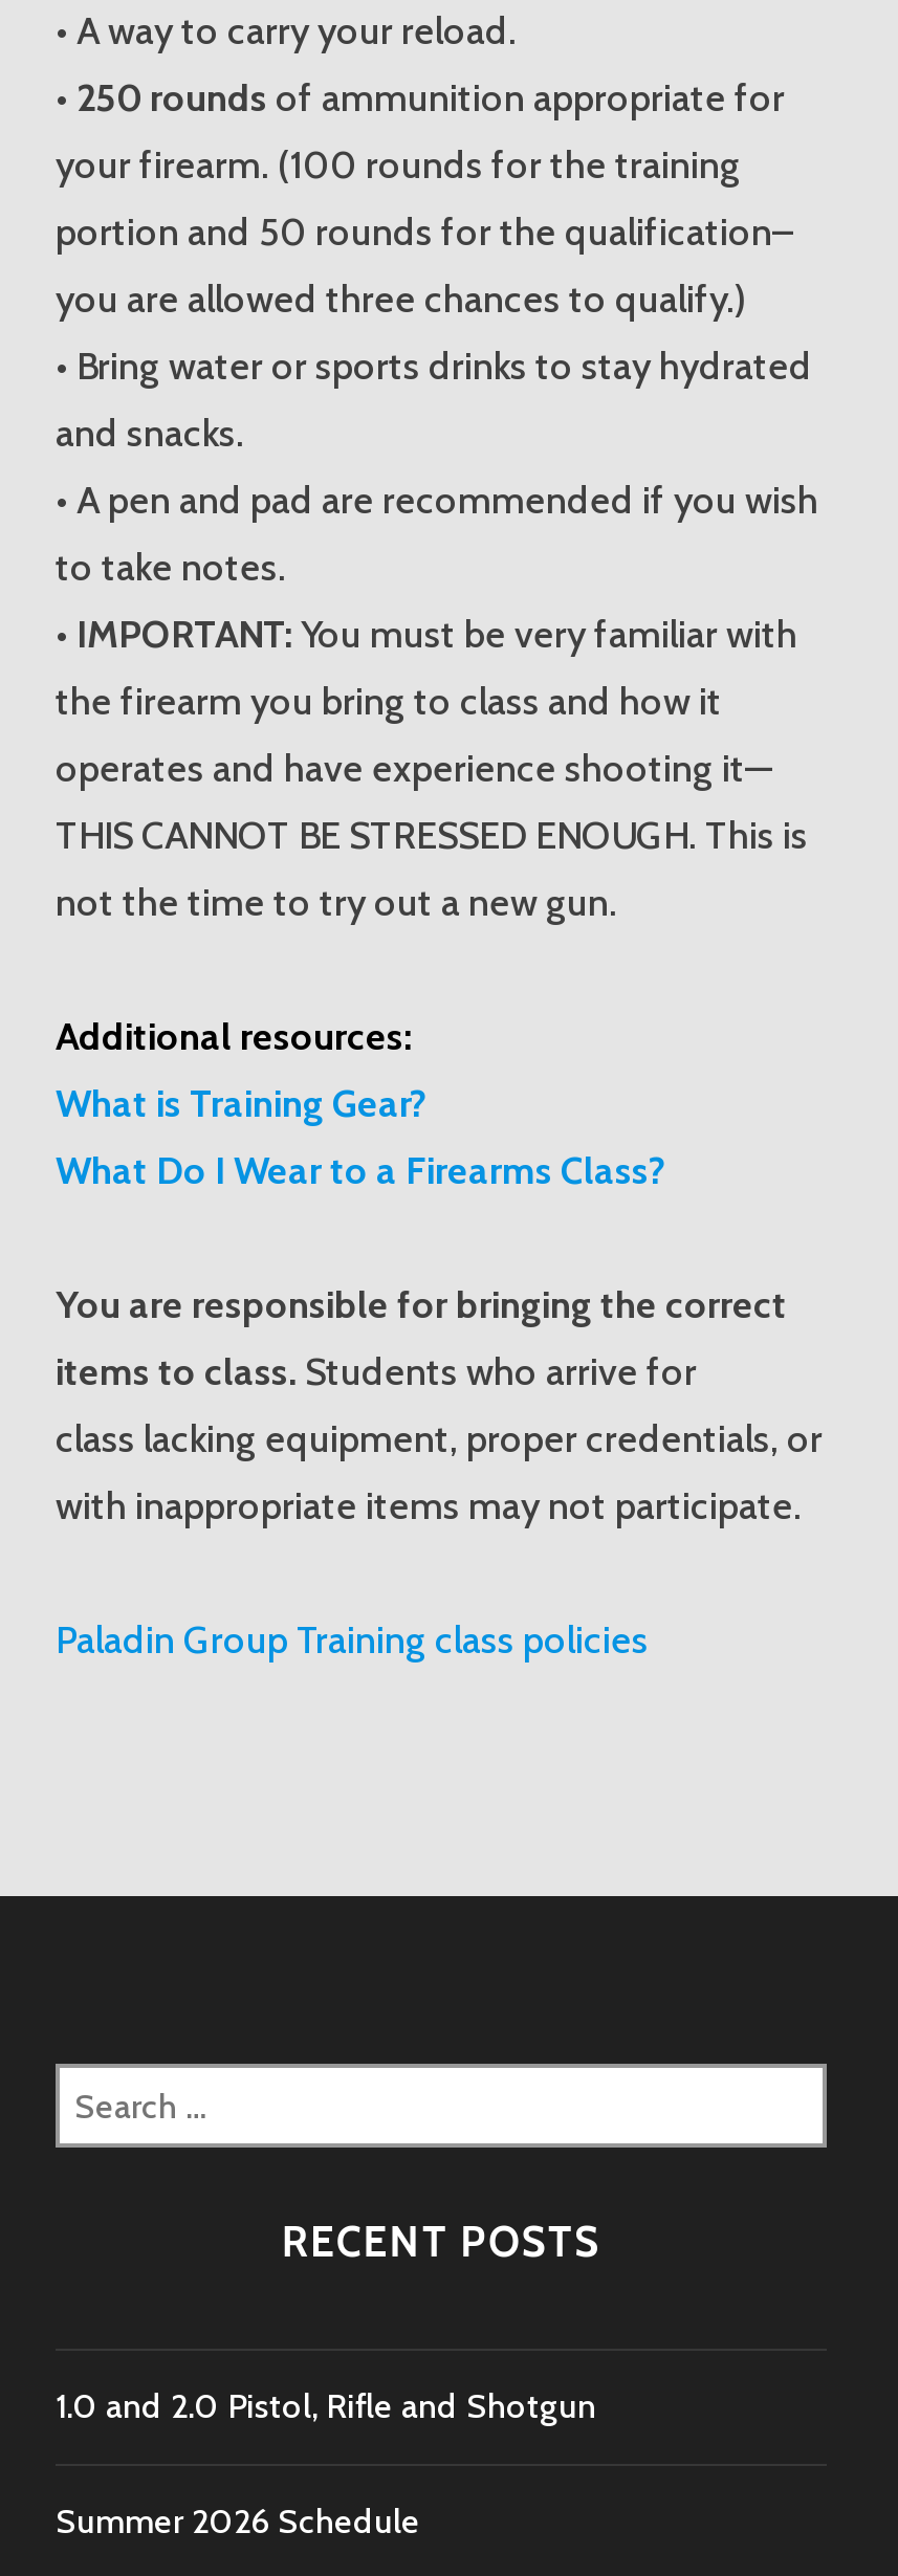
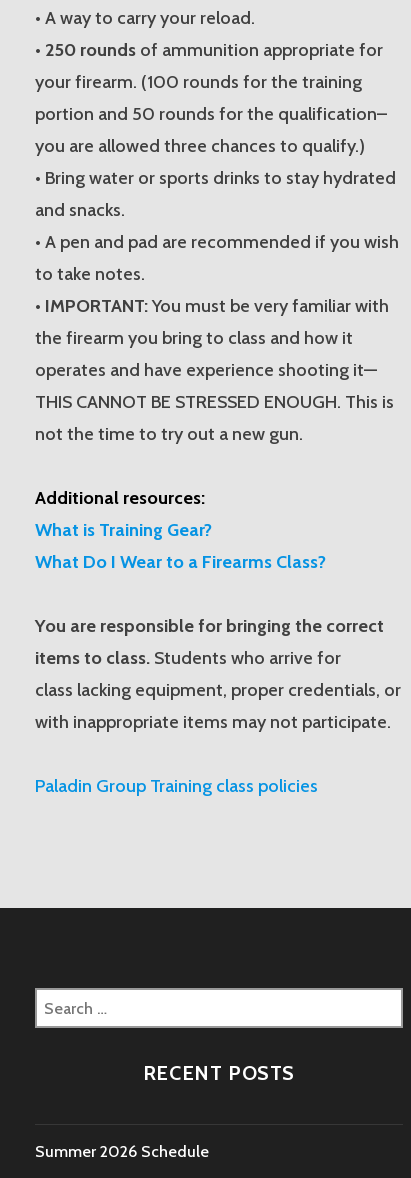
[56,2386,596,2425] 1.0 and 2.0 Pistol, Rifle and Shotgun -> none

